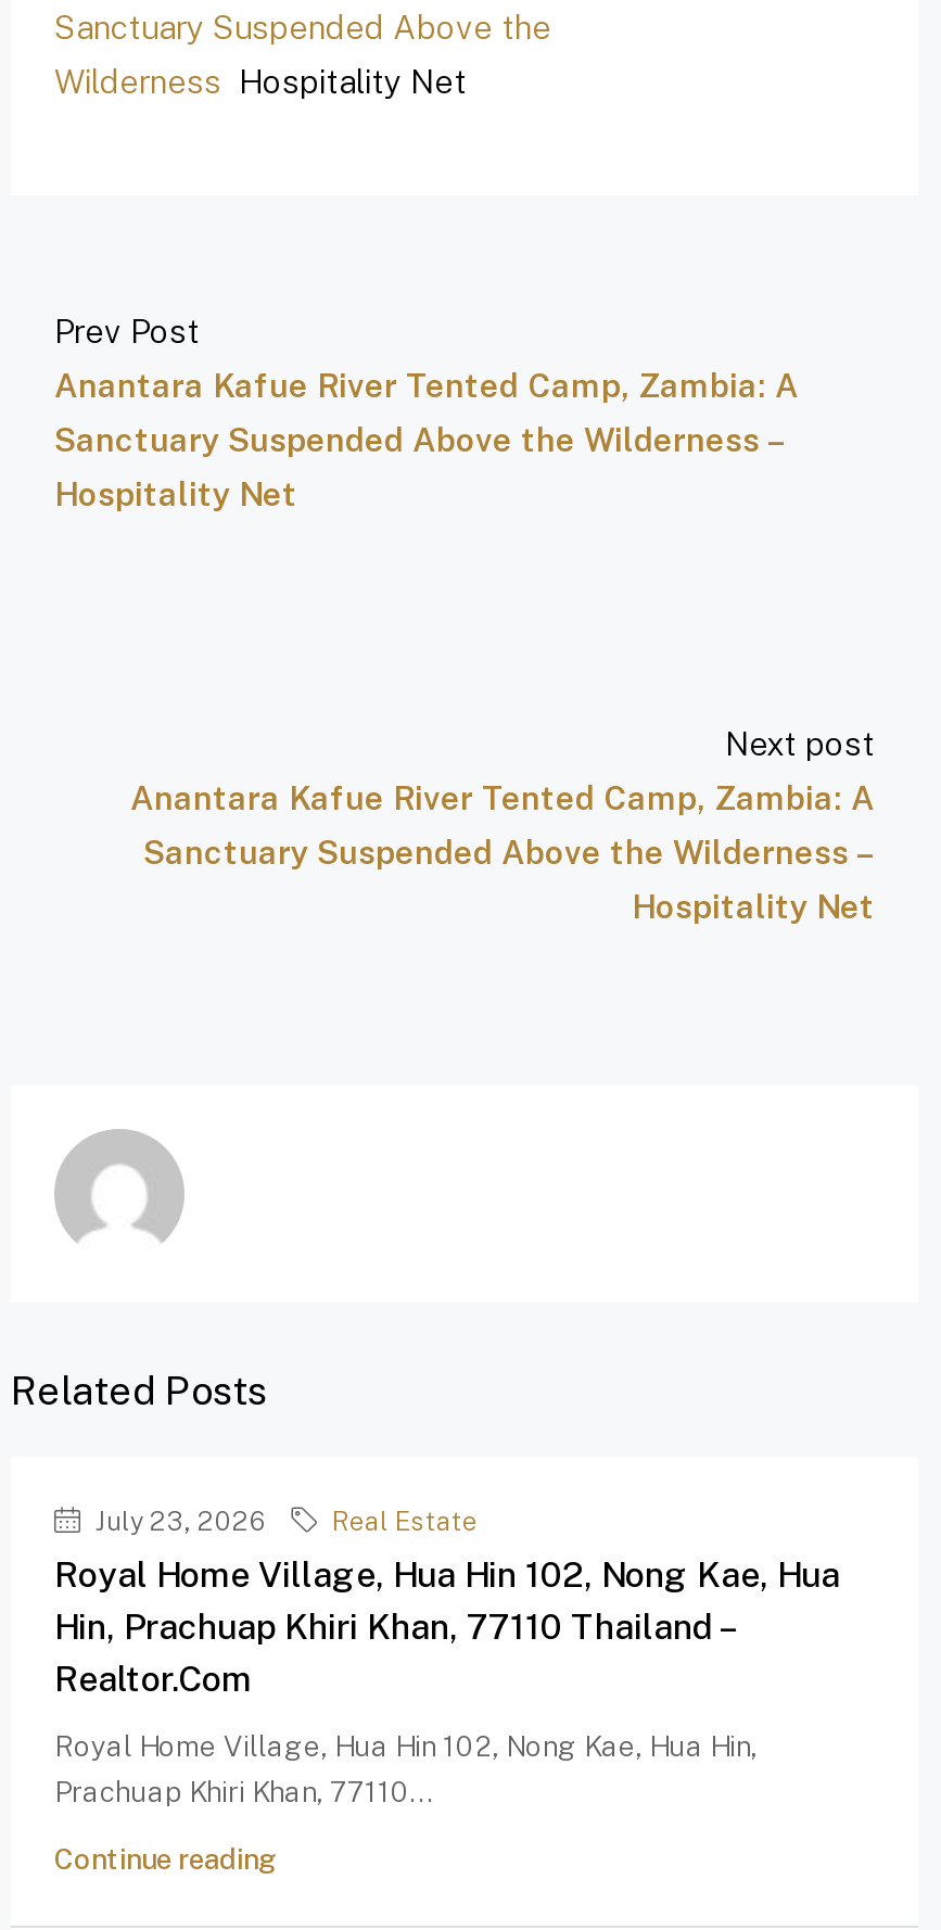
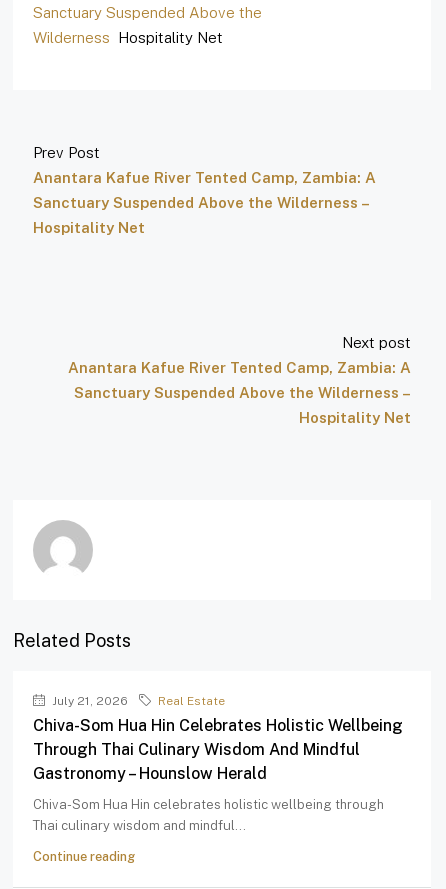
[89,1507,267,1538] July 23, 2026 -> [49,694,128,708] July 21, 2026
[54,1555,840,1701] Royal Home Village, Hua Hin 102, Nong Kae, Hua | Hin, Prachuap Khiri Khan, 77110 Thailand – | Realtor.com -> [33,716,403,783] Chiva-Som Hua Hin Celebrates Holistic Wellbeing | Through Thai Culinary Wisdom And Mindful | Gastronomy – Hounslow Herald
[54,1731,758,1809] Royal Home Village, Hua Hin 102, Nong Kae, Hua Hin, | Prachuap Khiri Khan, 77110... -> [33,797,384,833] Chiva-Som Hua Hin celebrates holistic wellbeing through | Thai culinary wisdom and mindful...

